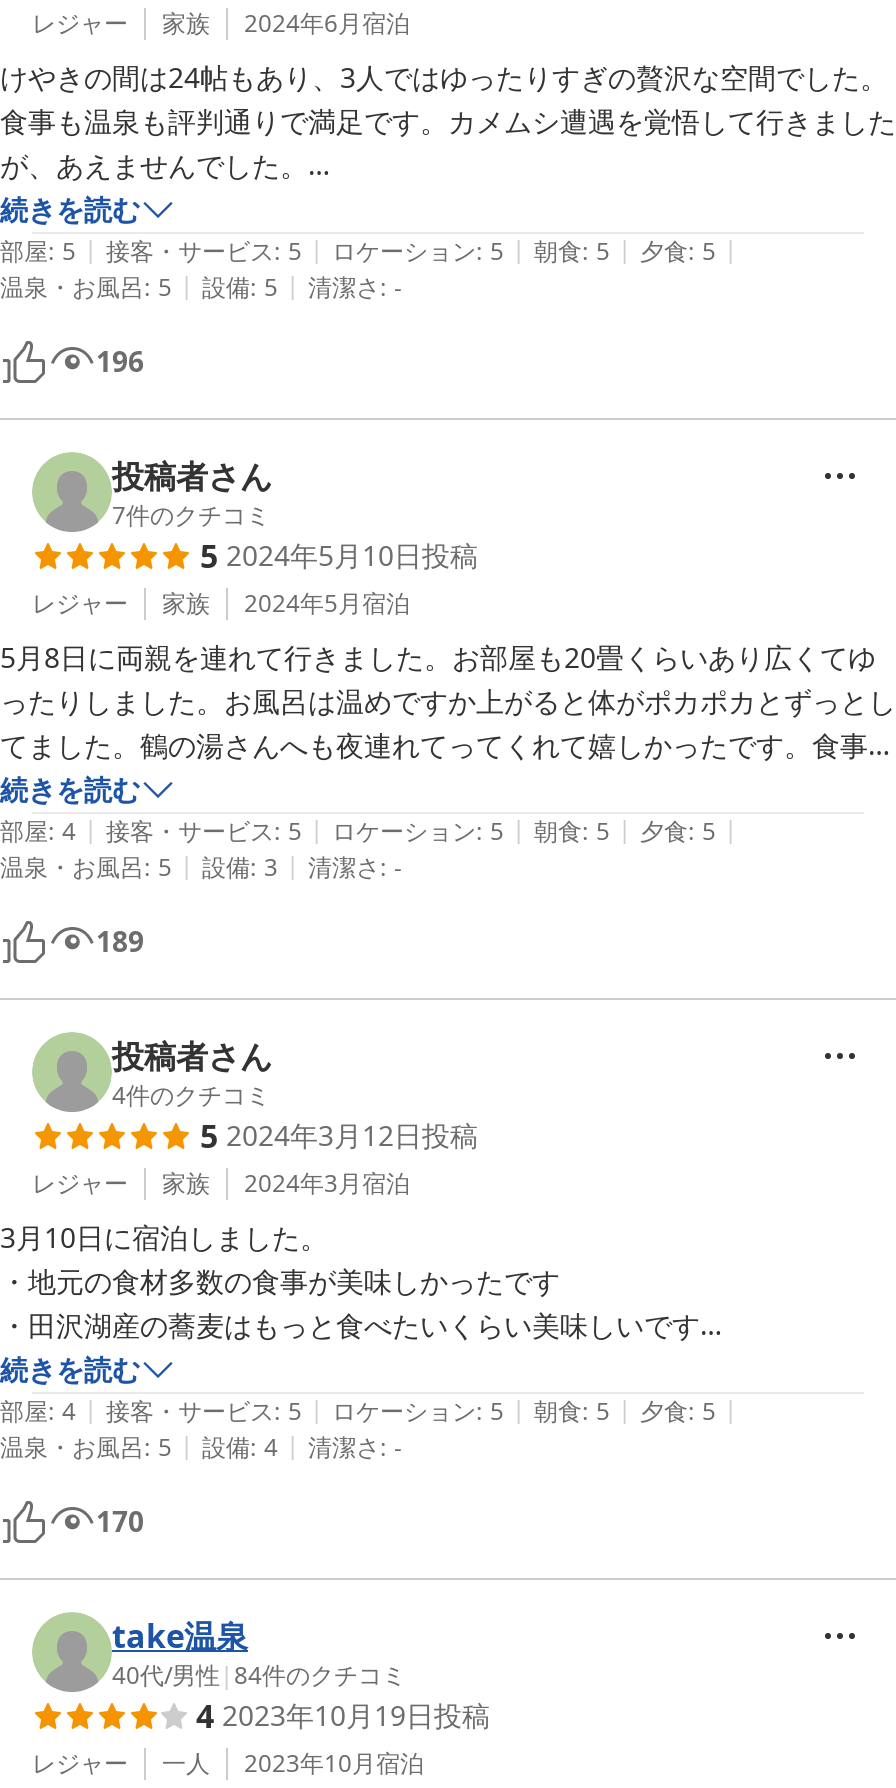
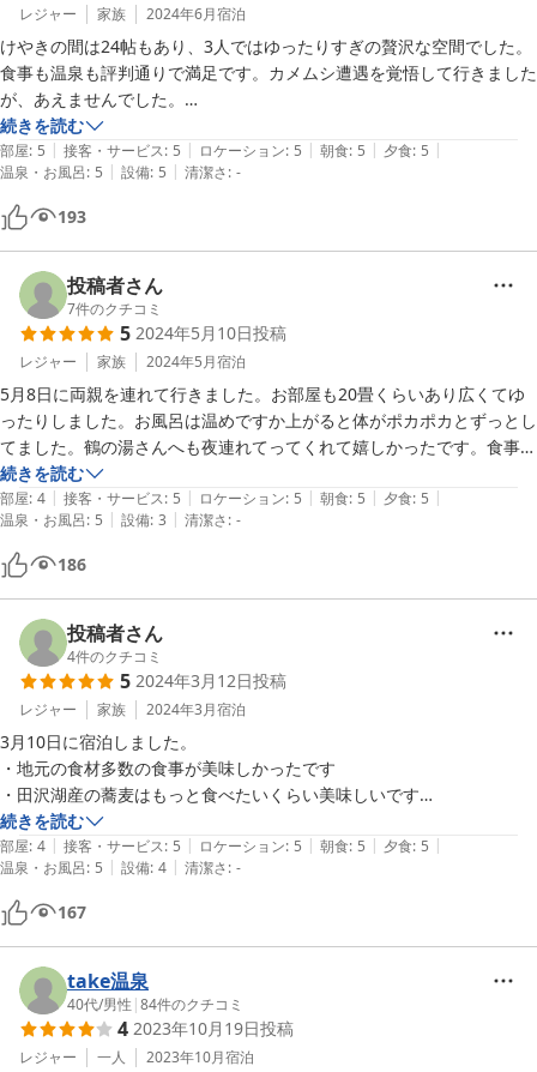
[96,342,144,380] 196 -> [58,205,86,228] 193
[96,922,144,960] 189 -> [58,553,86,575] 186
[96,1502,144,1540] 170 -> [58,900,86,923] 167

